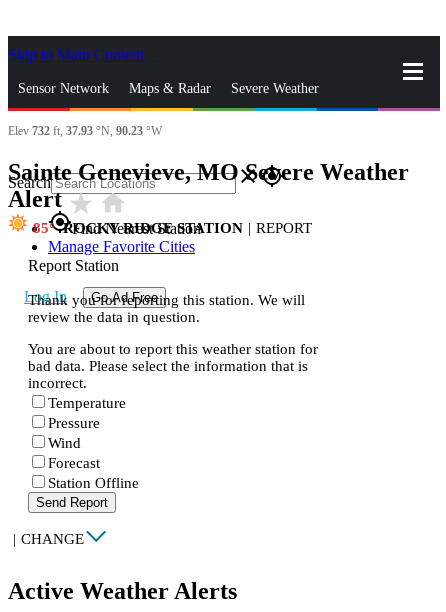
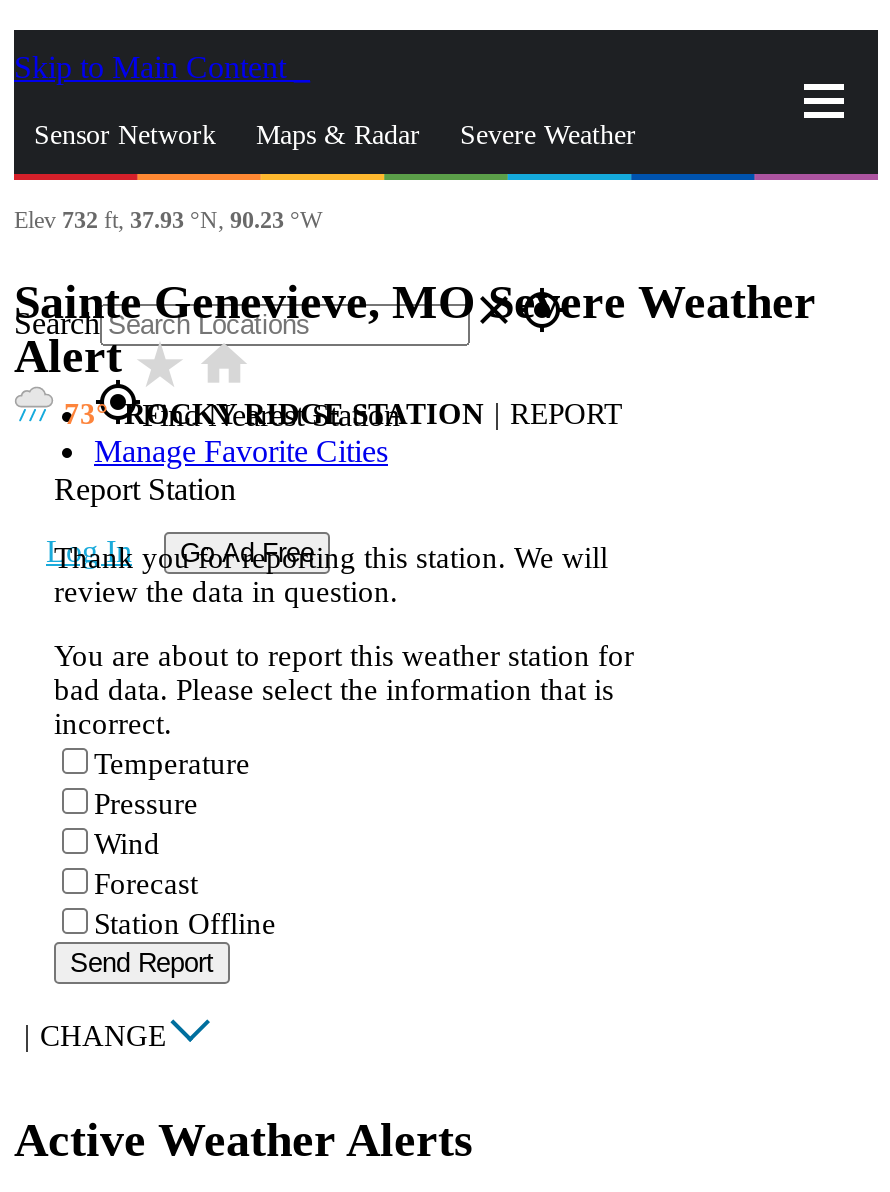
[33,220,49,236] 85 -> [64,398,96,430] 73

